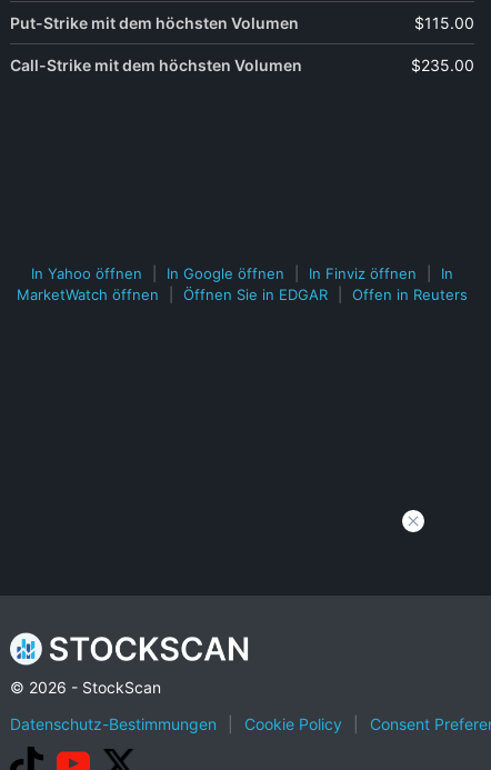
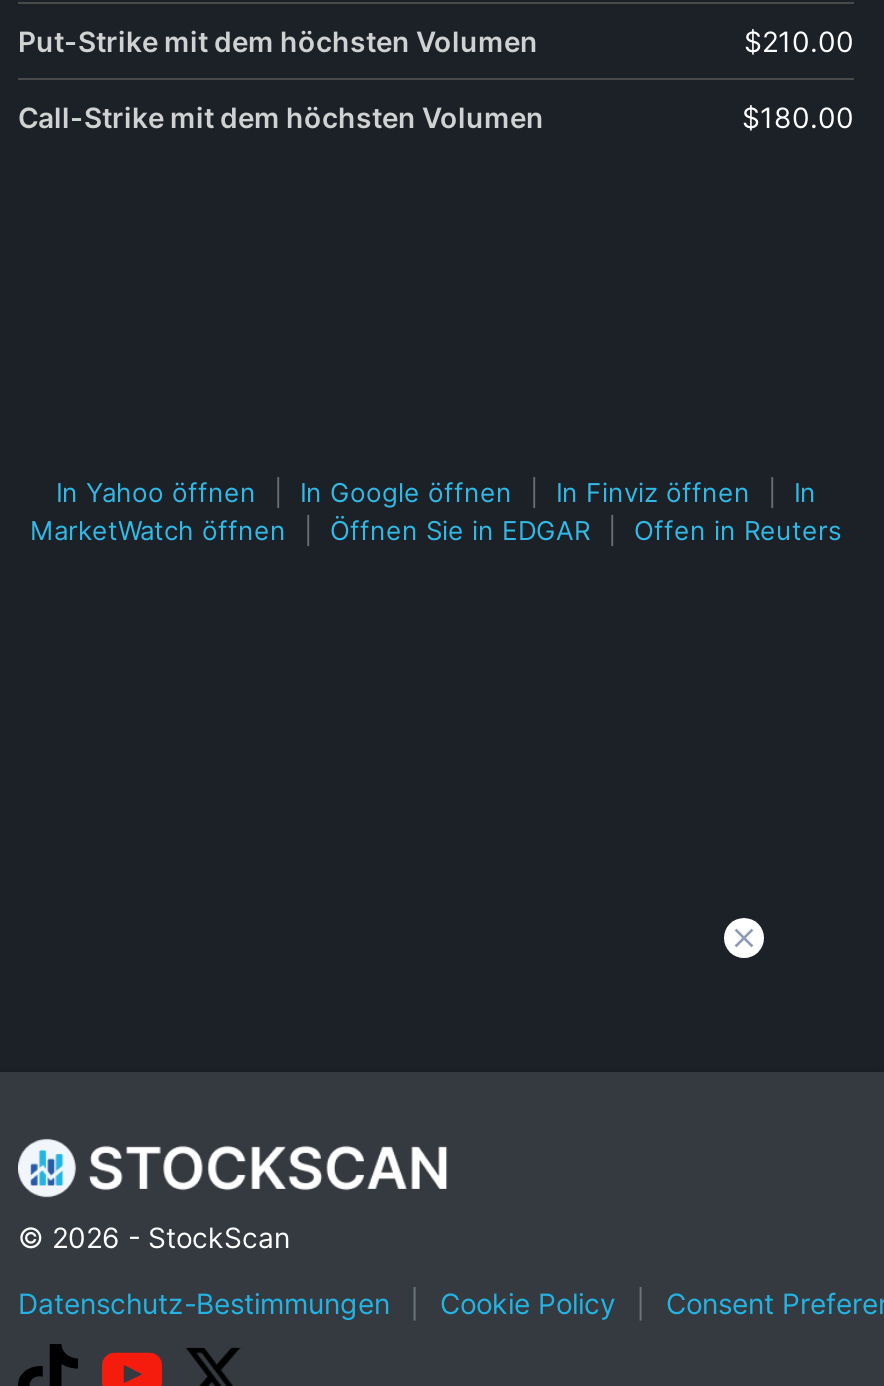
[414,13,474,32] $115.00 -> [744,23,854,57] $210.00
[411,55,474,74] $235.00 -> [742,99,854,133] $180.00

